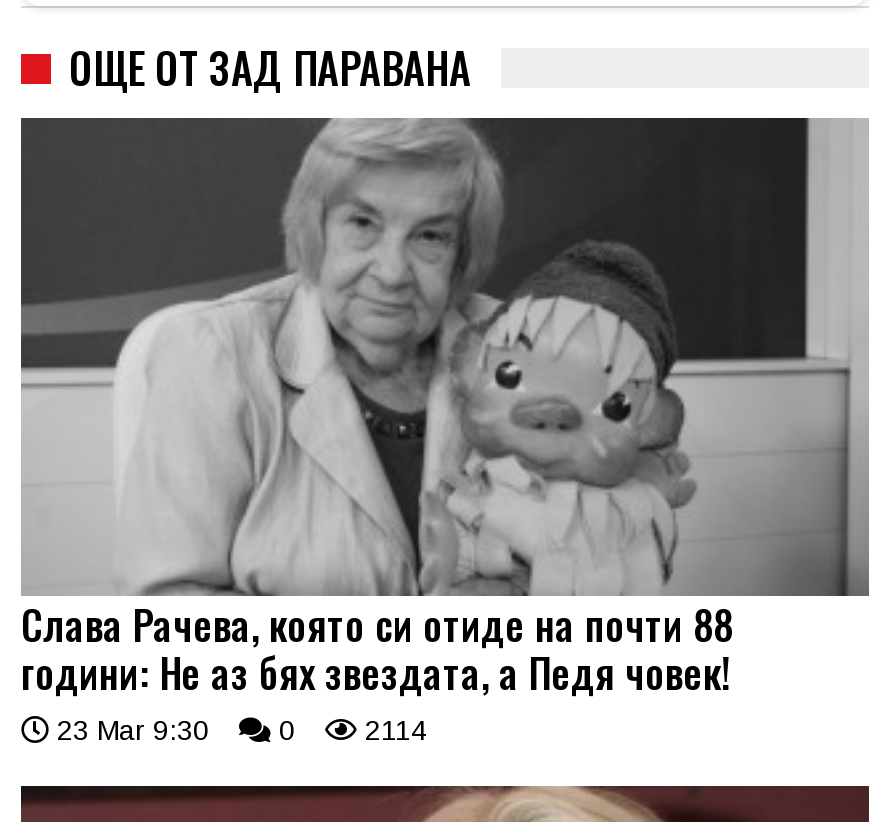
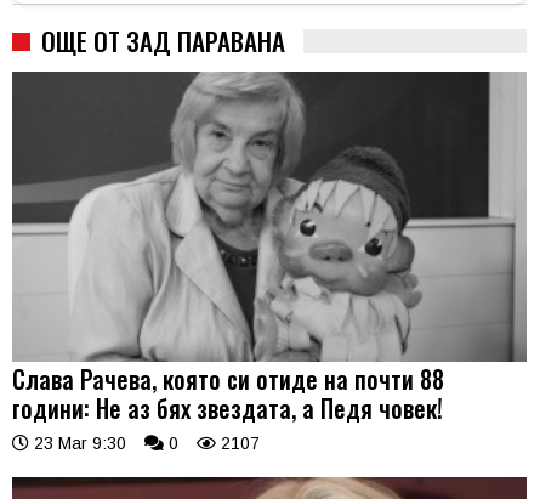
[49,713,427,745] 23 Mar 9:30 0 2114 -> [29,433,260,452] 23 Mar 9:30 0 2107

